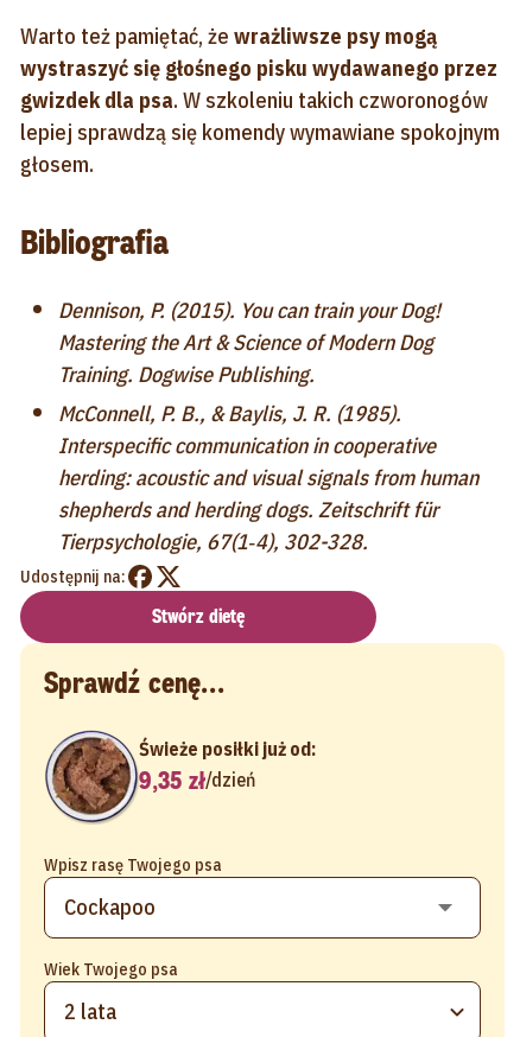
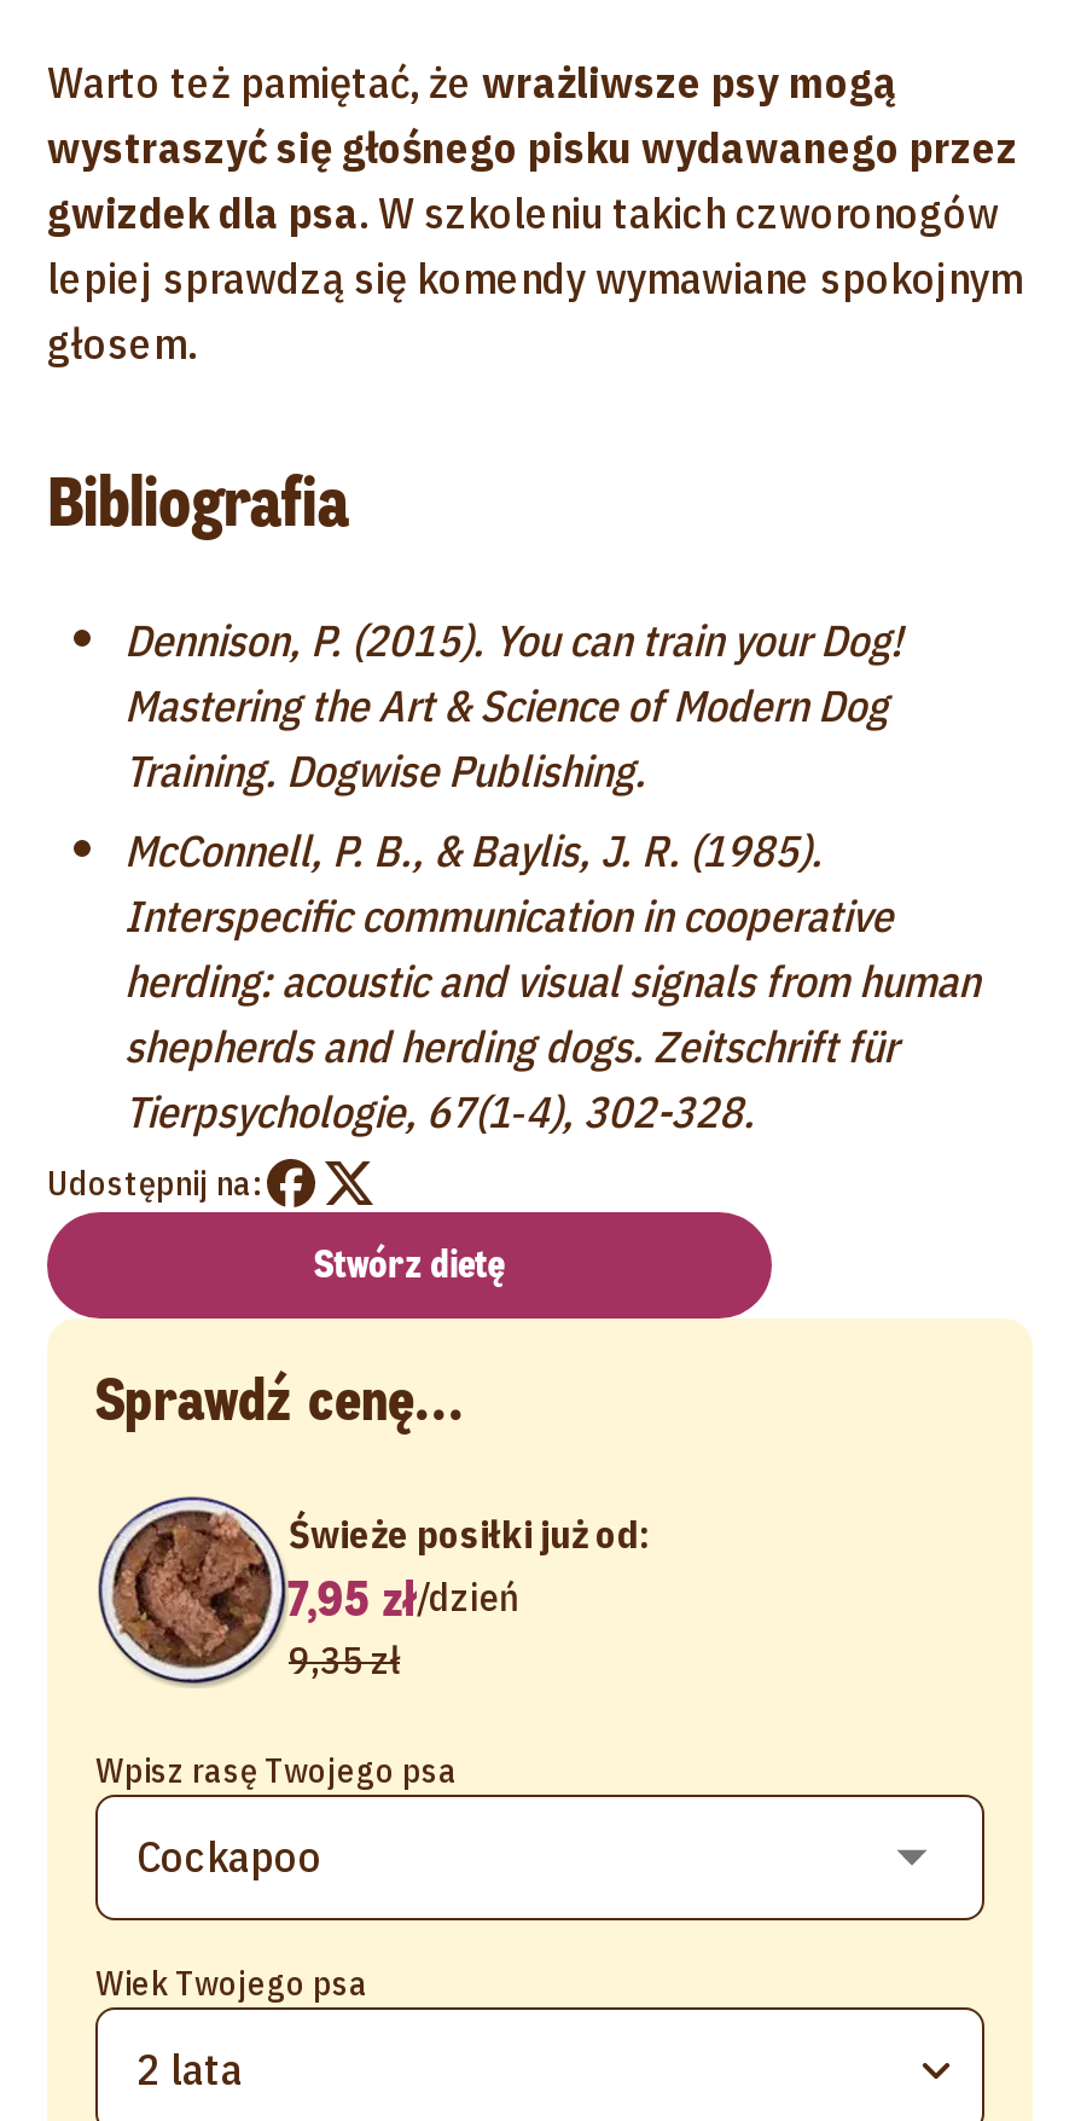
[139,765,255,796] 9,35 zł/dzień -> [289,1567,518,1683] 7,95 zł/dzień | 9,35 zł

